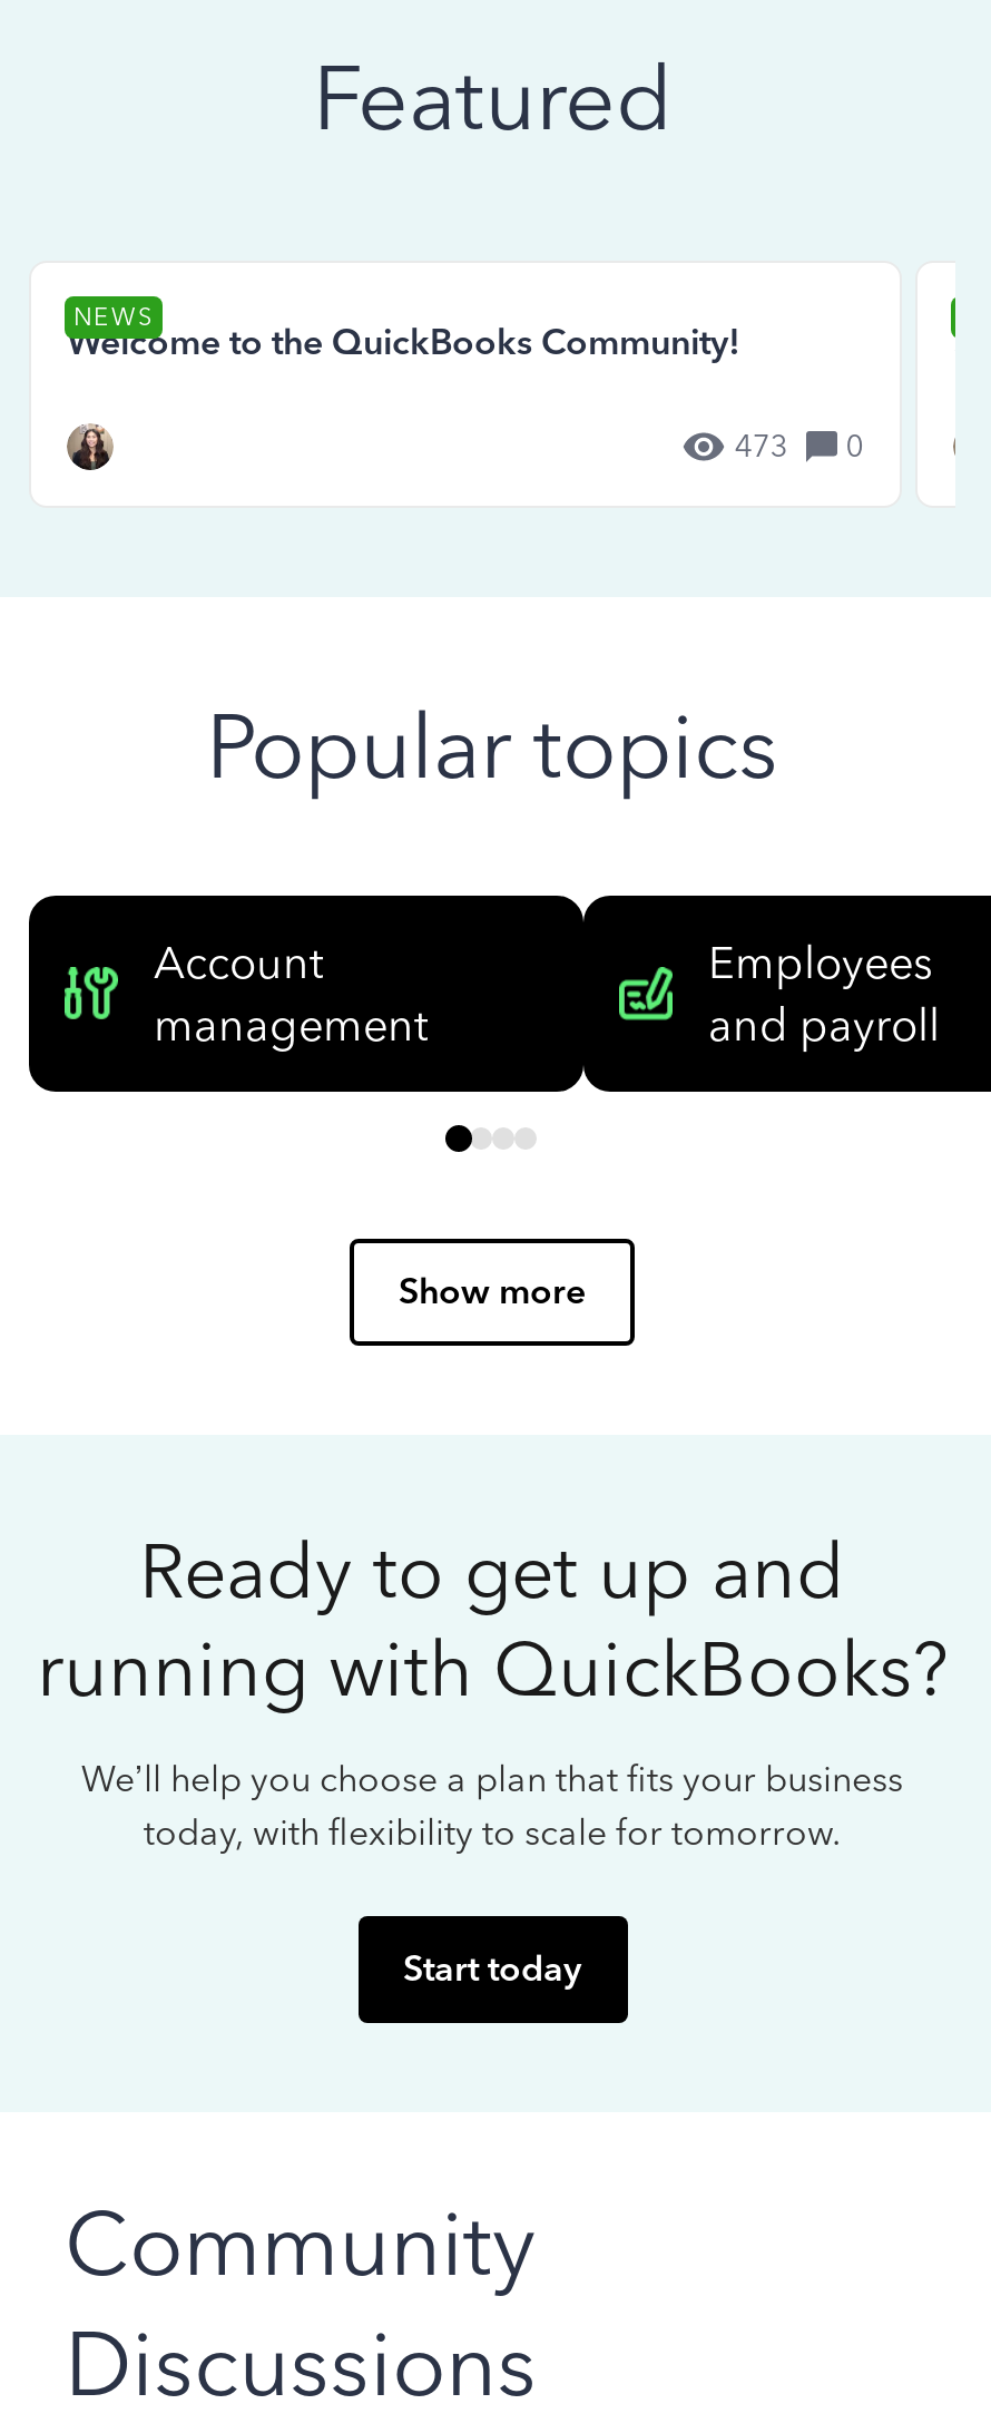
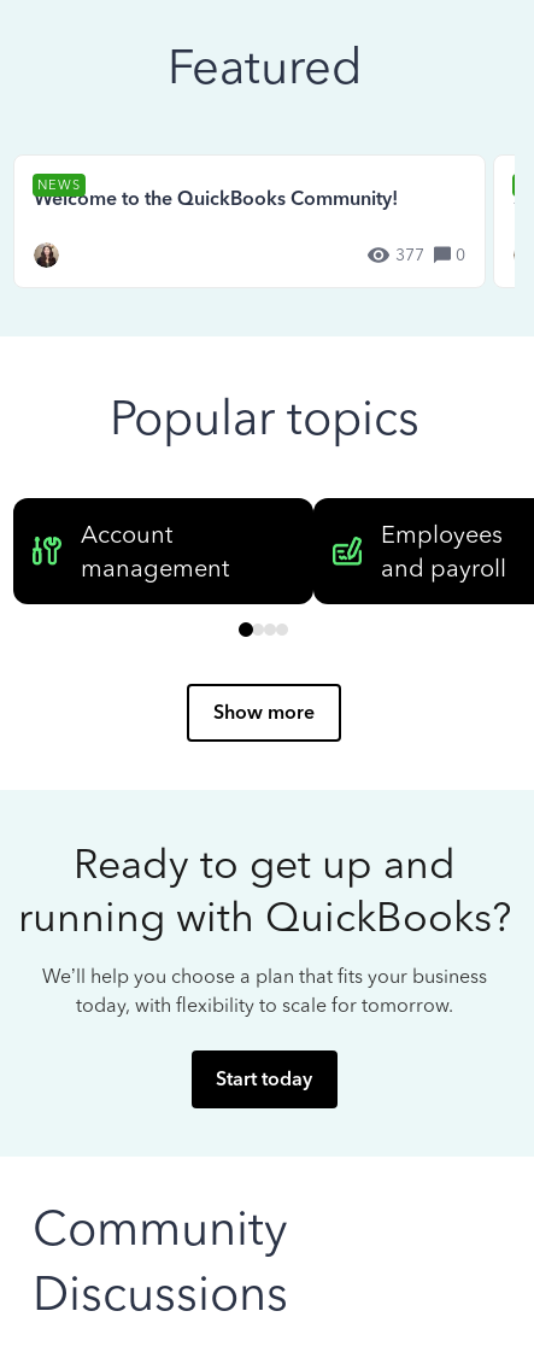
[734,427,864,465] 473 0 -> [395,244,465,265] 377 0

